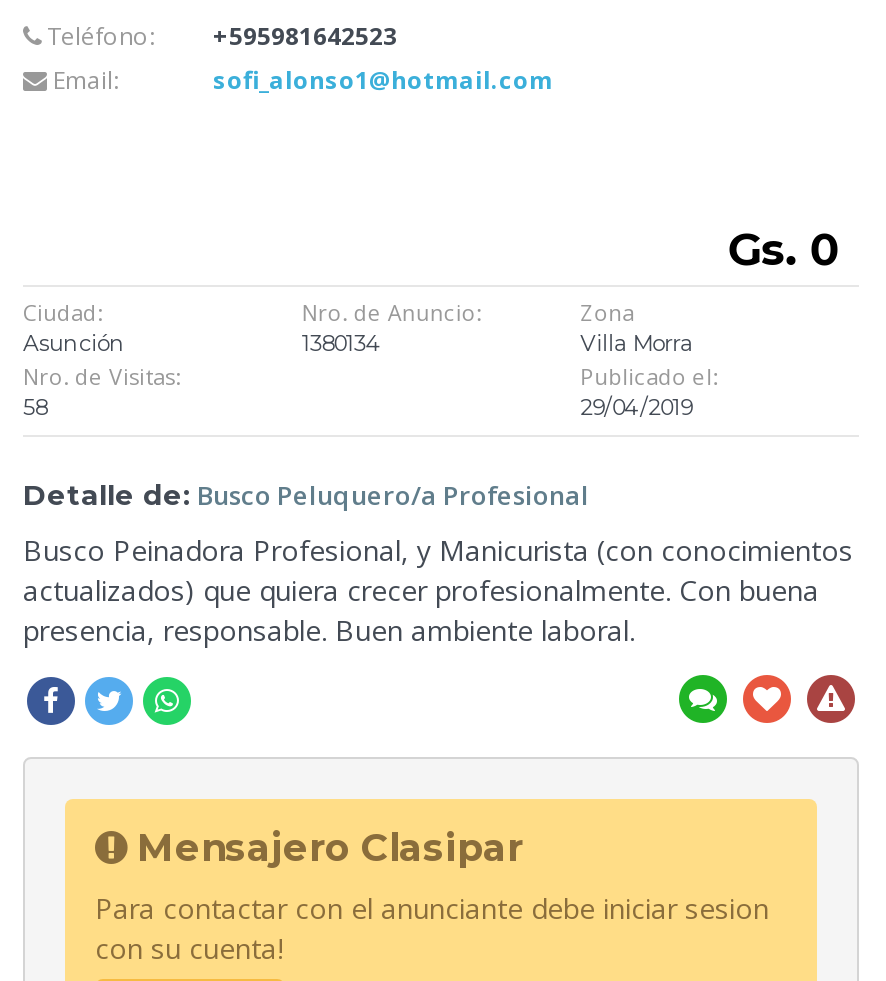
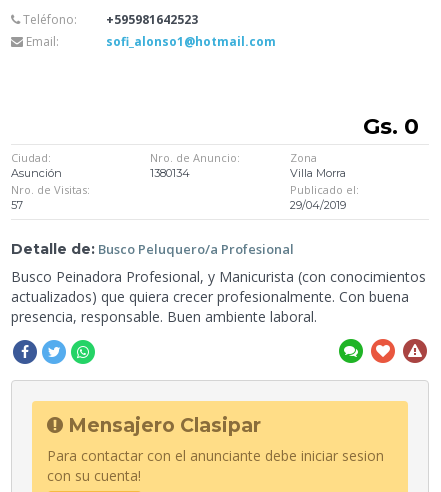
[23,393,47,421] 58 -> [11,198,23,212] 57

